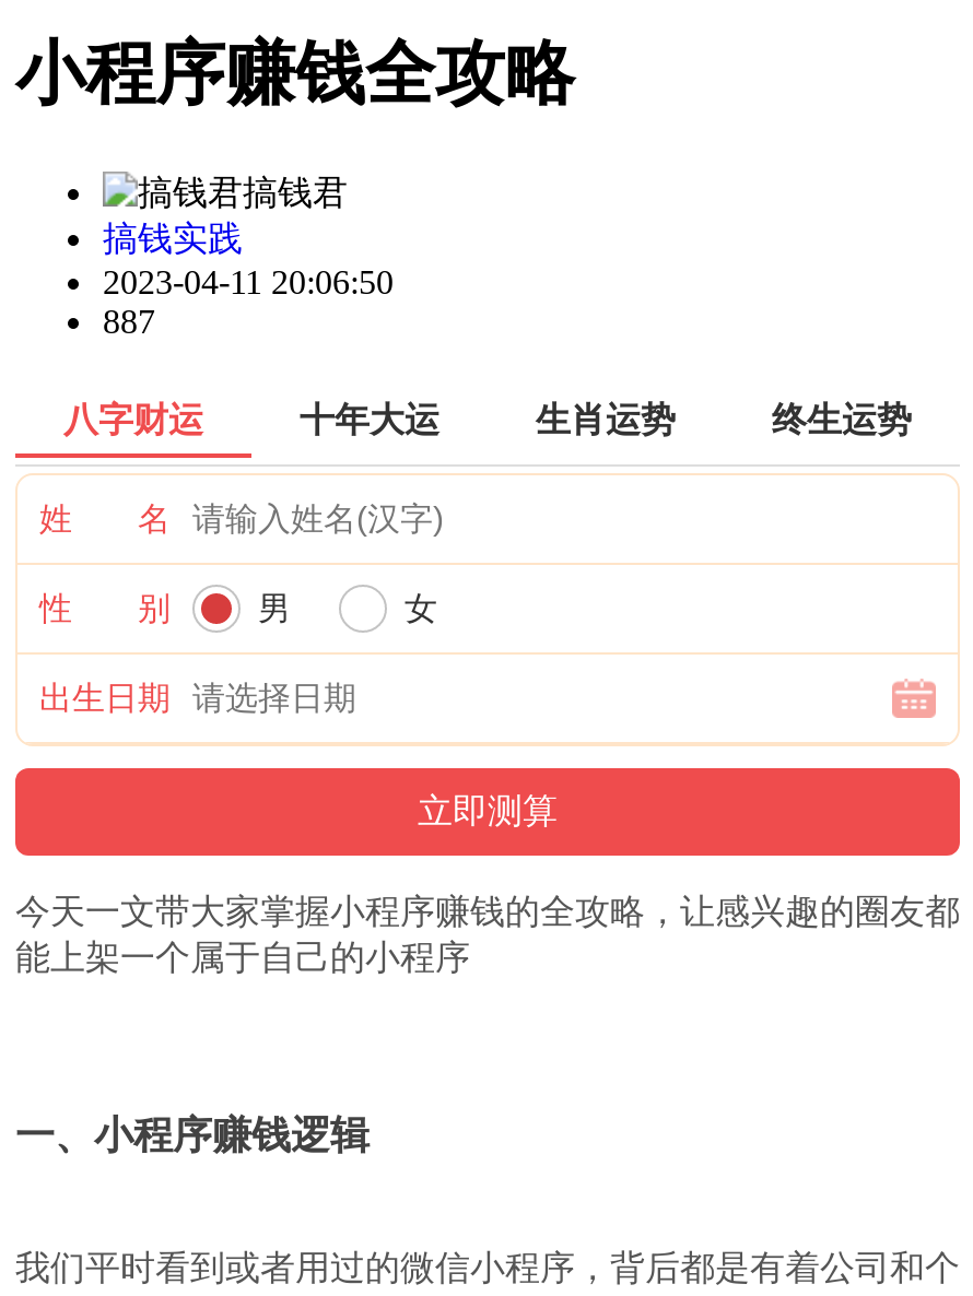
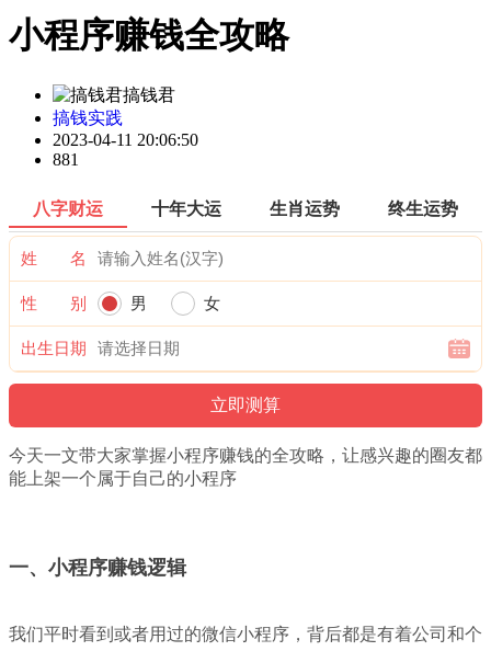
[103,302,155,340] 887 -> [53,150,79,169] 881

